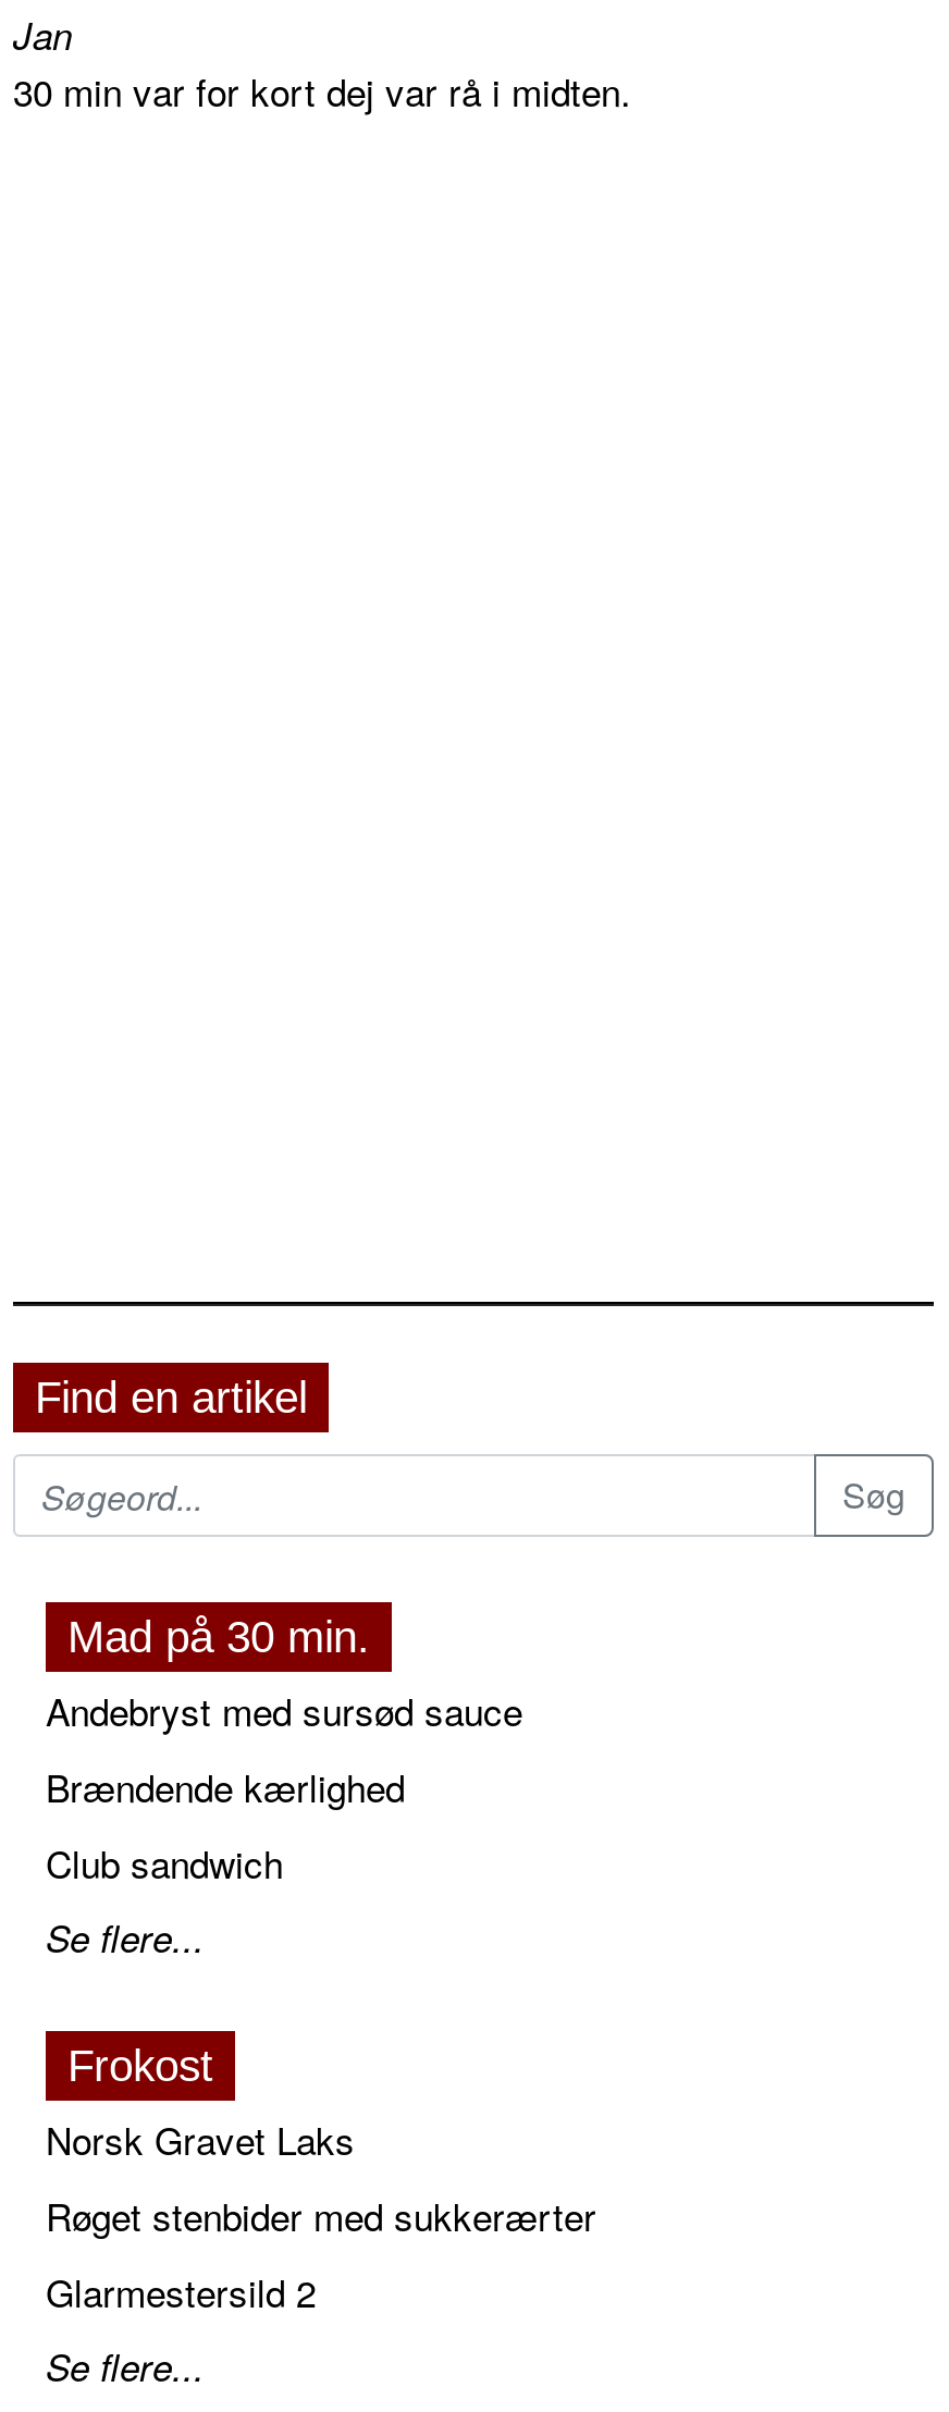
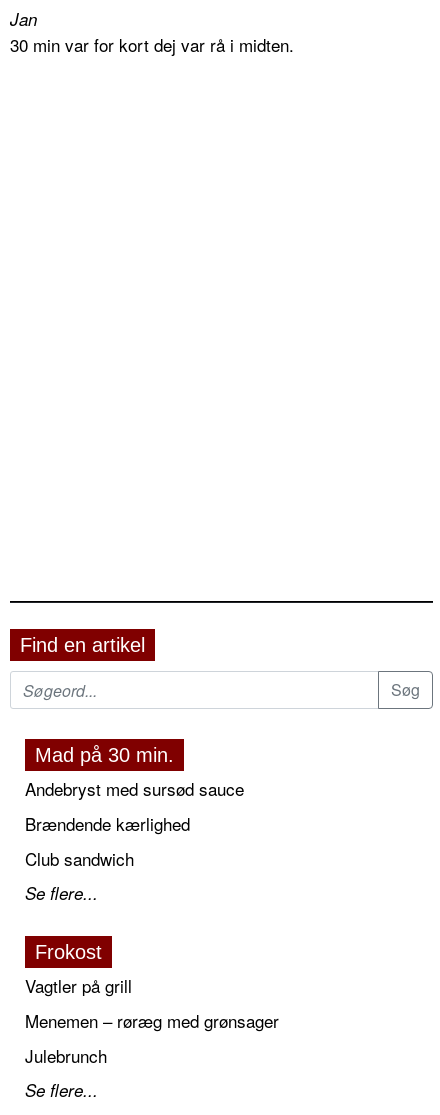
[46,2112,596,2319] Norsk Gravet Laks | Røget stenbider med sukkerærter | Glarmestersild 2 -> [25,973,279,1068] Vagtler på grill | Menemen – røræg med grønsager | Julebrunch

